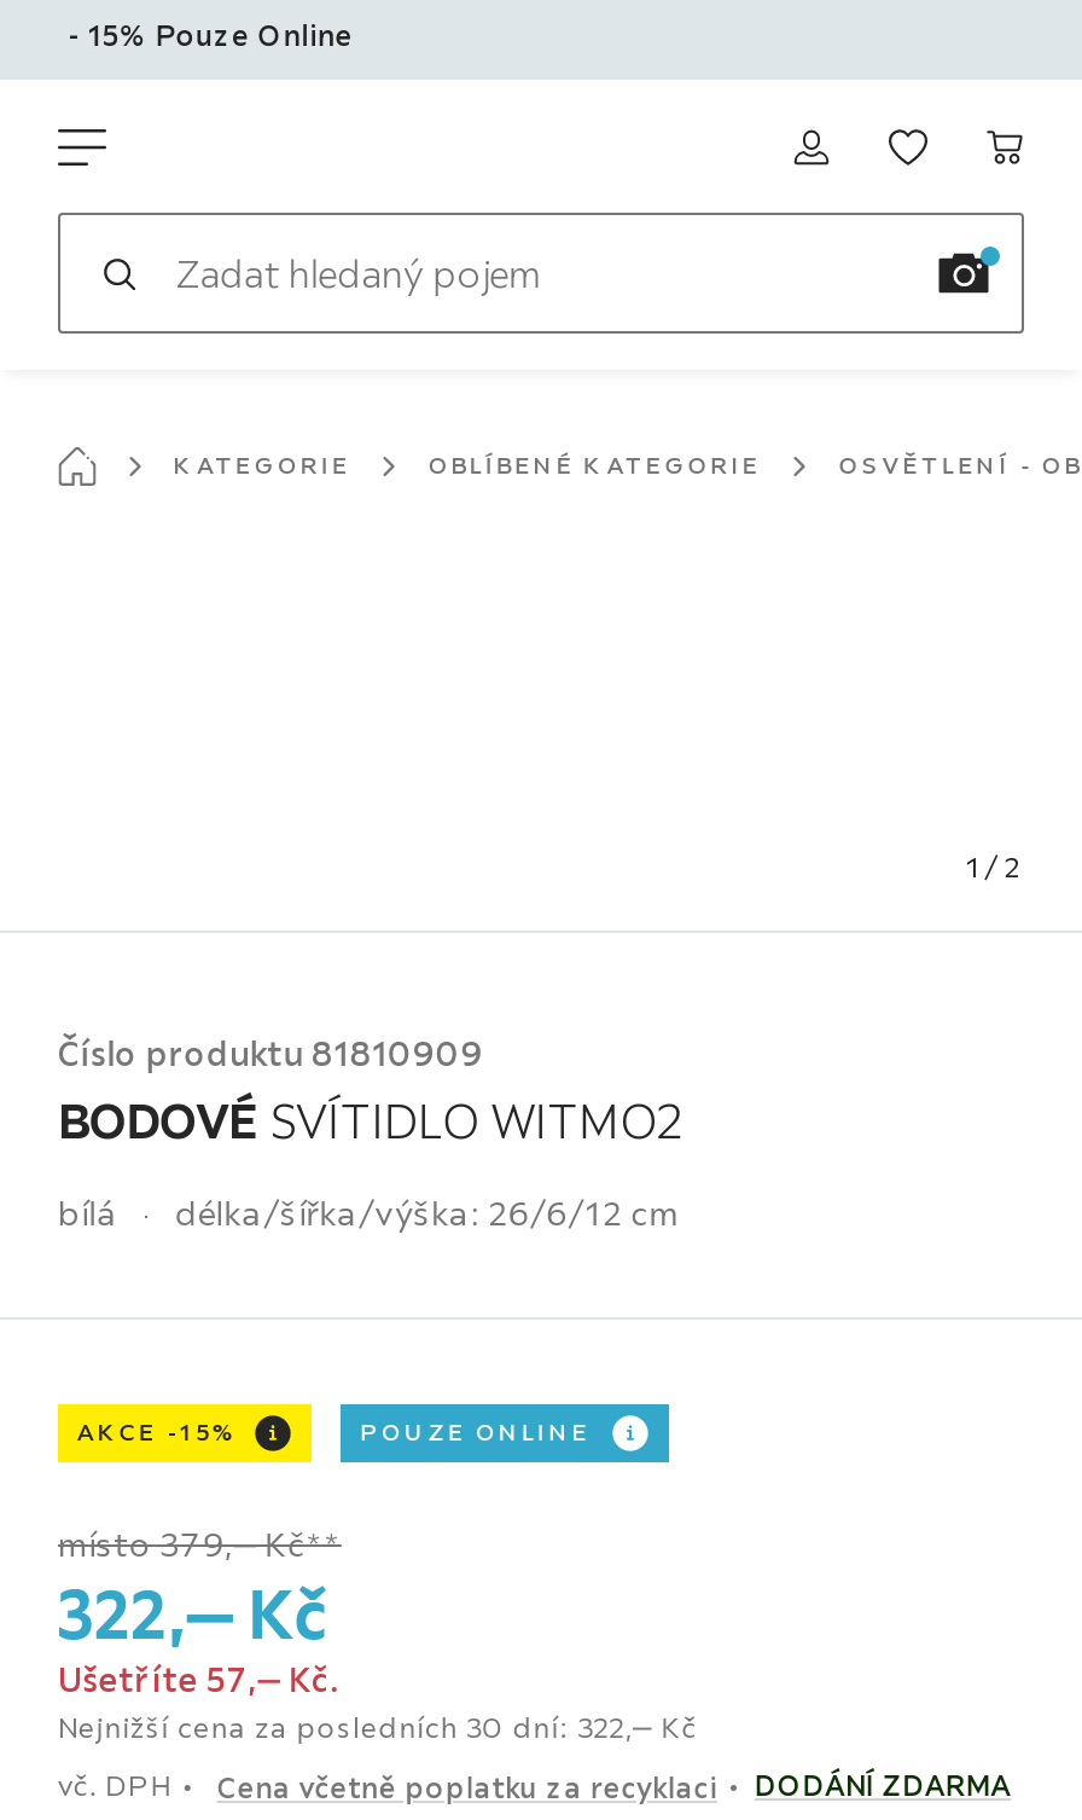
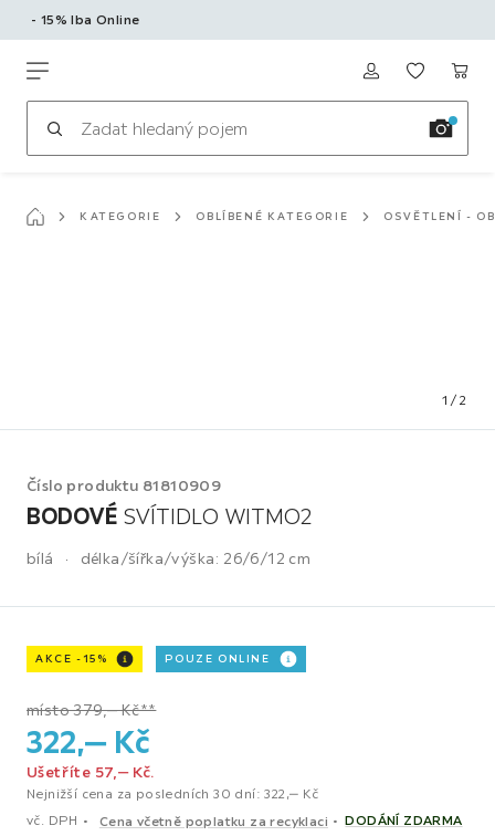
[68,17,353,53] - 15% Pouze Online -> [31,11,140,28] - 15% Iba Online

